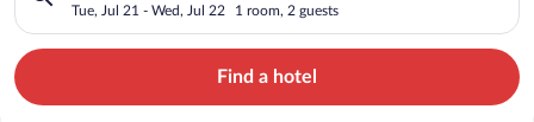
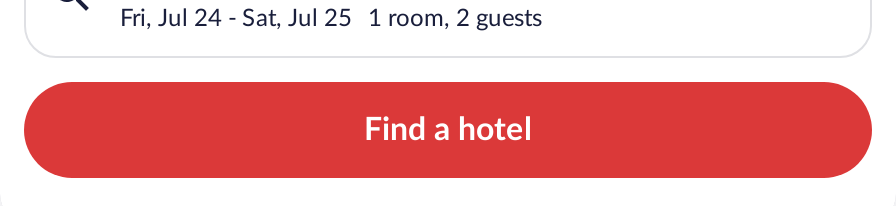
[72,3,225,17] Tue, Jul 21 - Wed, Jul 22 -> [120,5,352,29] Fri, Jul 24 - Sat, Jul 25

